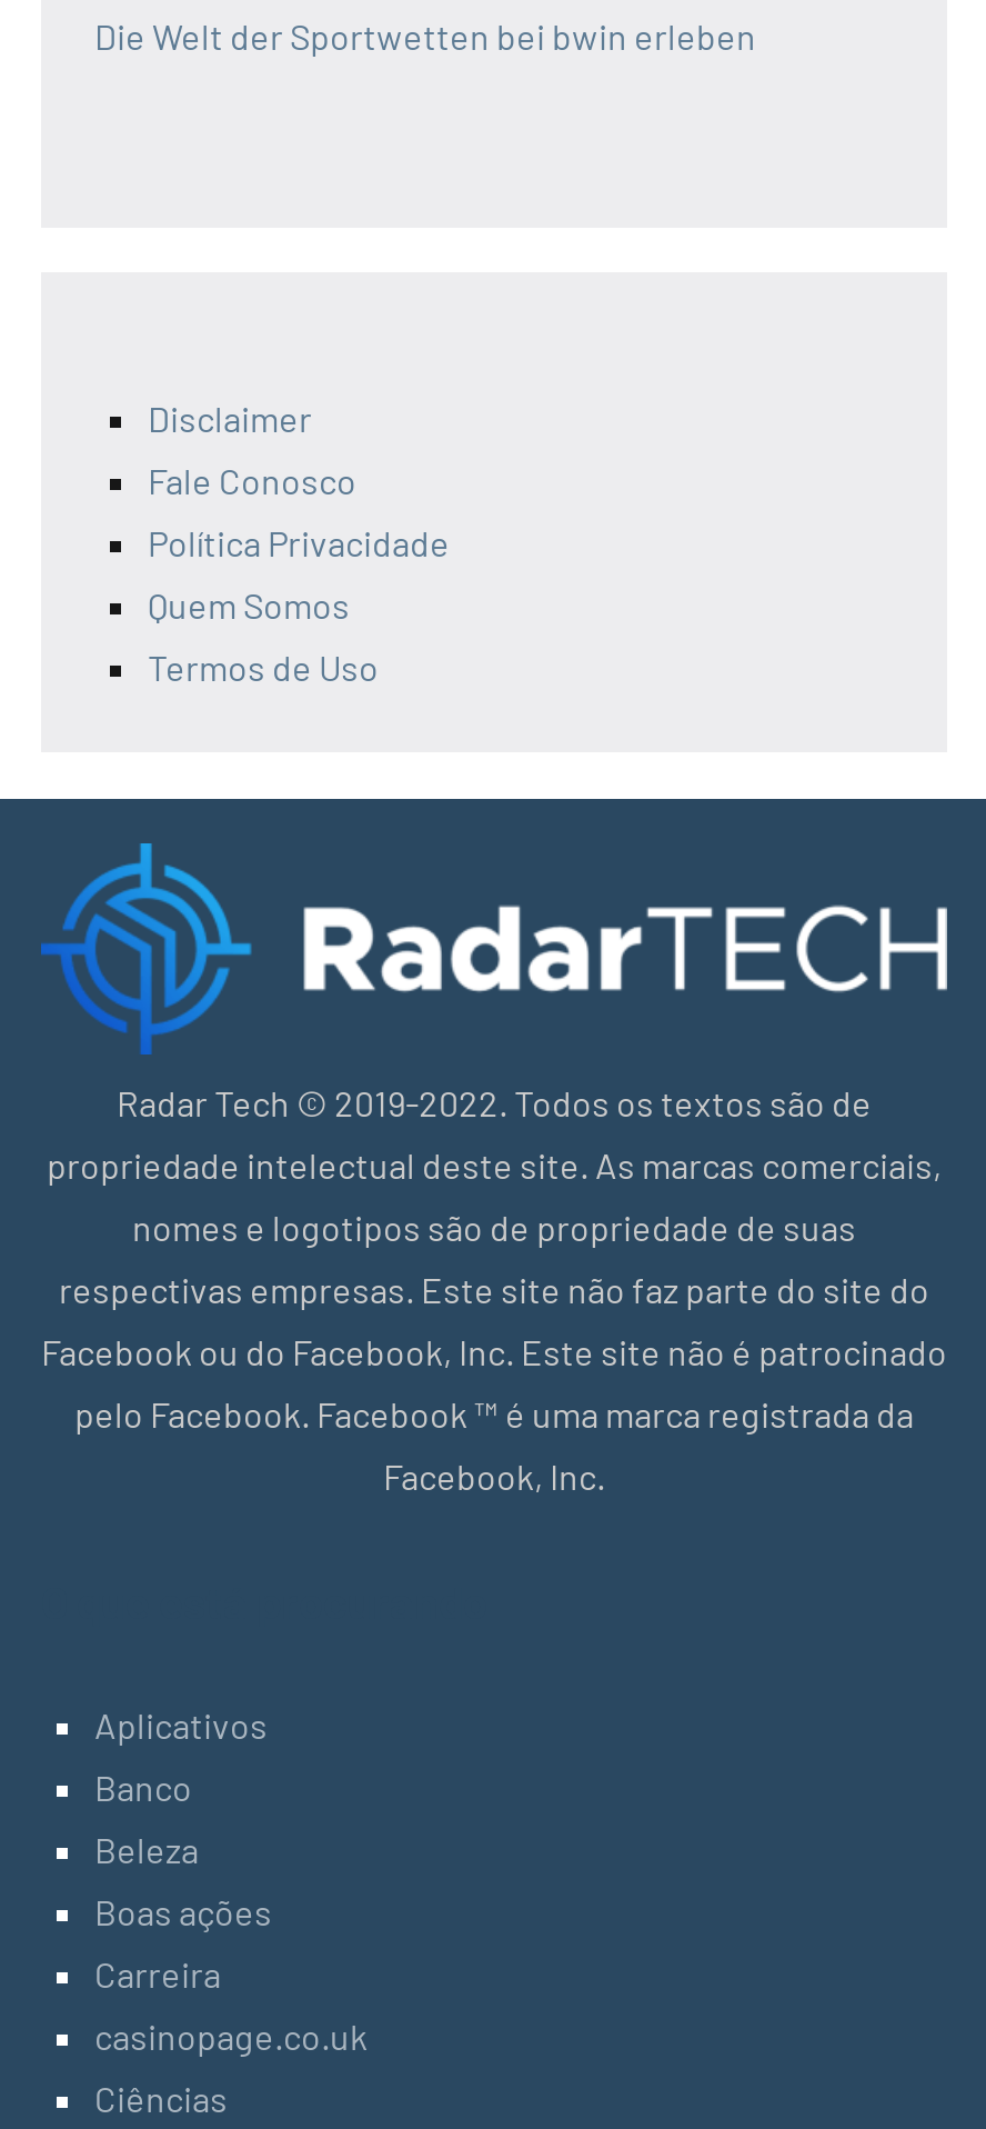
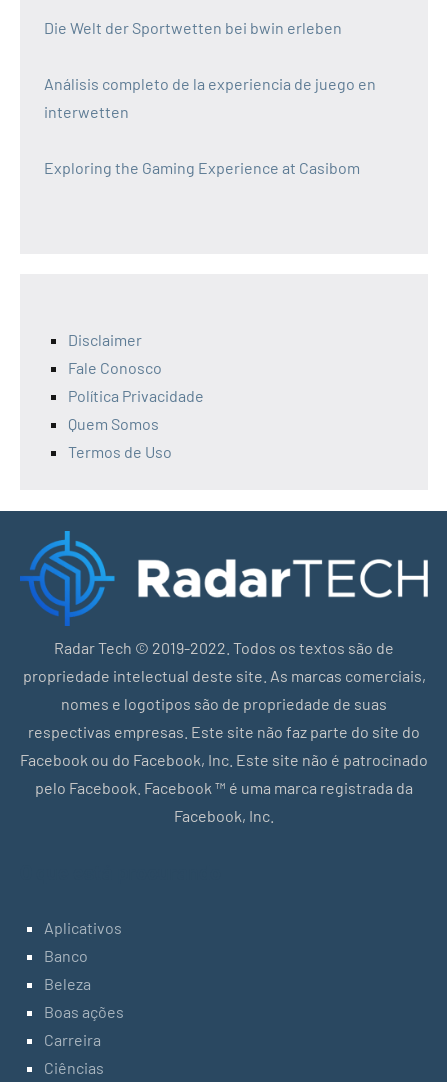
none -> [44,74,376,177] Análisis completo de la experiencia de juego en | interwetten | Exploring the Gaming Experience at Casibom
moved [41,397,947,1994] -> [20,330,428,1049]: [image] | Disclaimer | Fale Conosco | ... | Boas ações | Carreira
[94,2014,368,2056] casinopage.co.uk -> none

